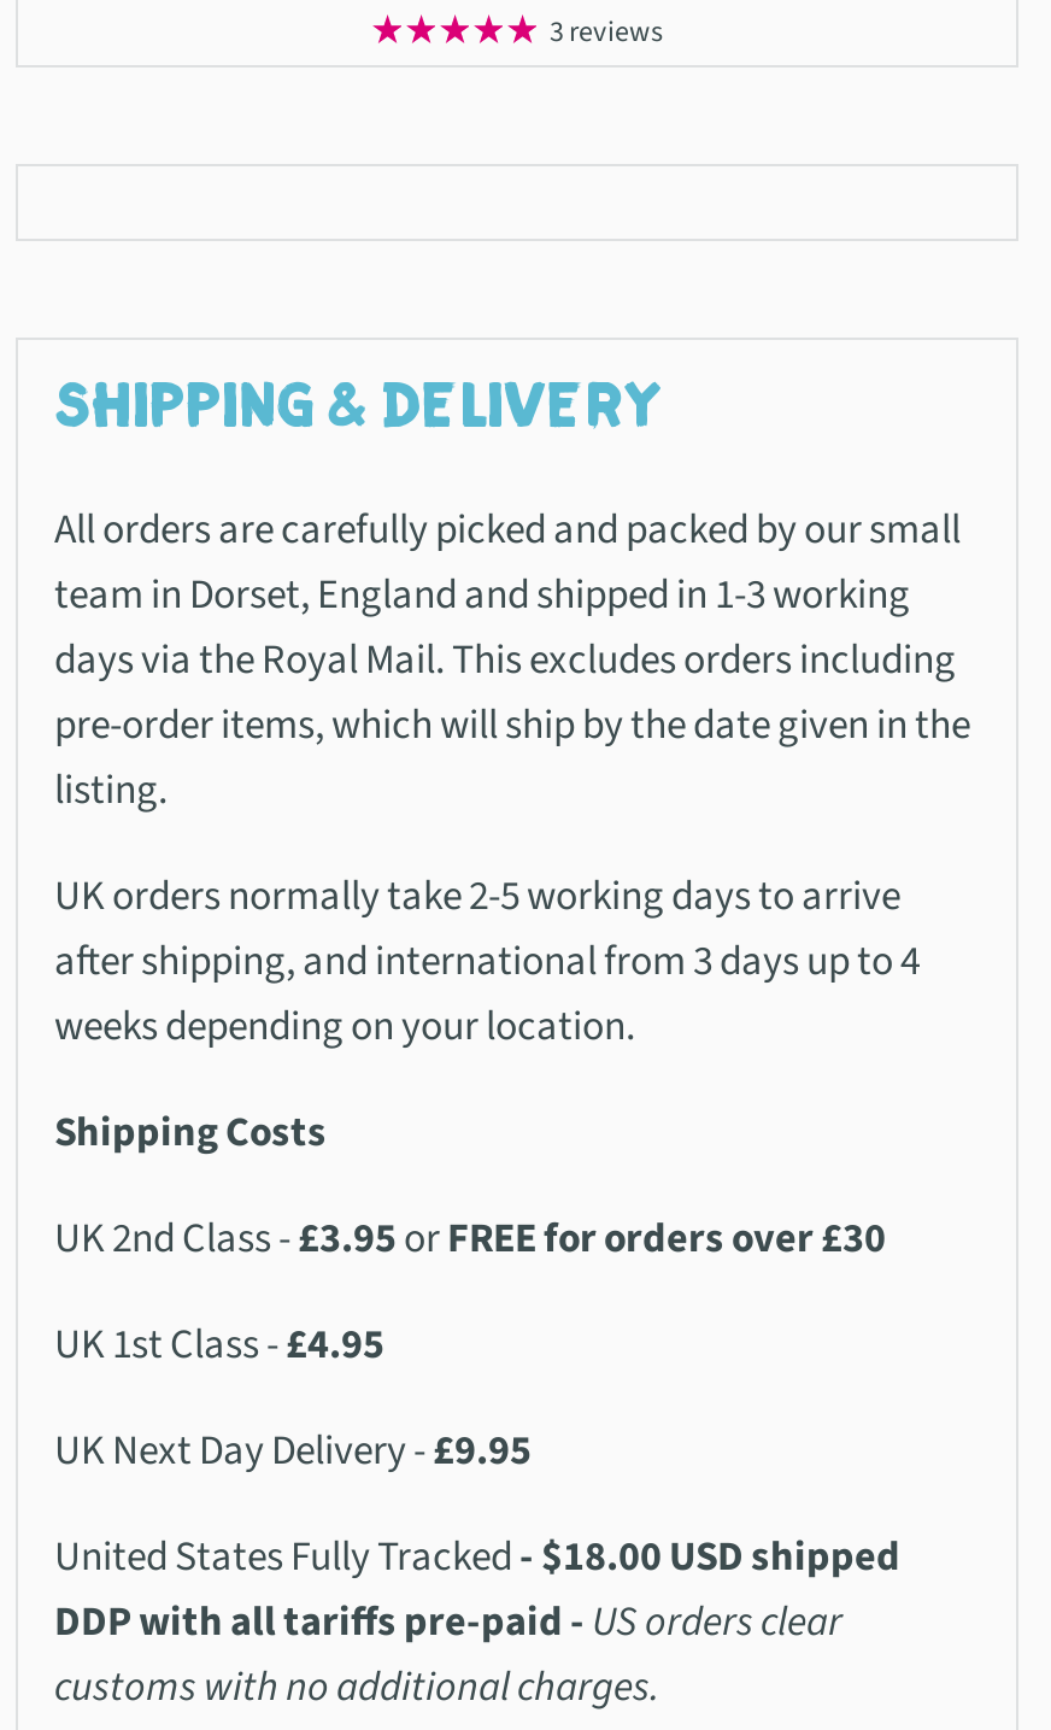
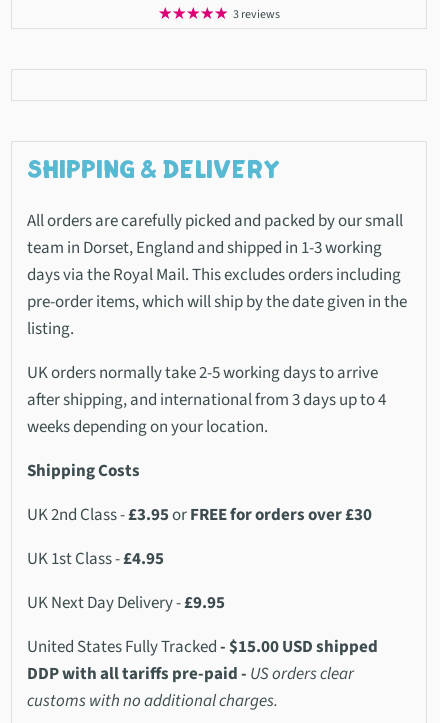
[54,1529,900,1587] United States Fully Tracked - $18.00 USD shipped -> [27,635,378,659] United States Fully Tracked - $15.00 USD shipped

